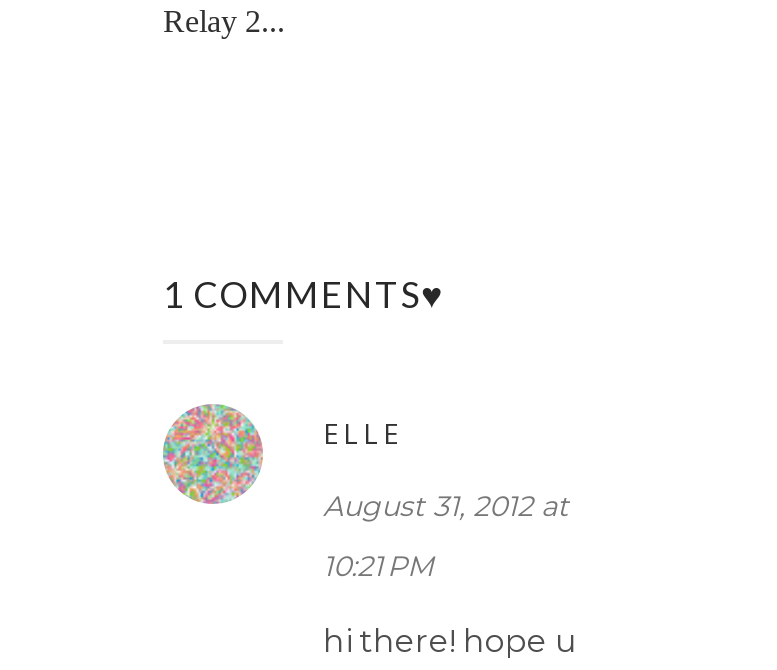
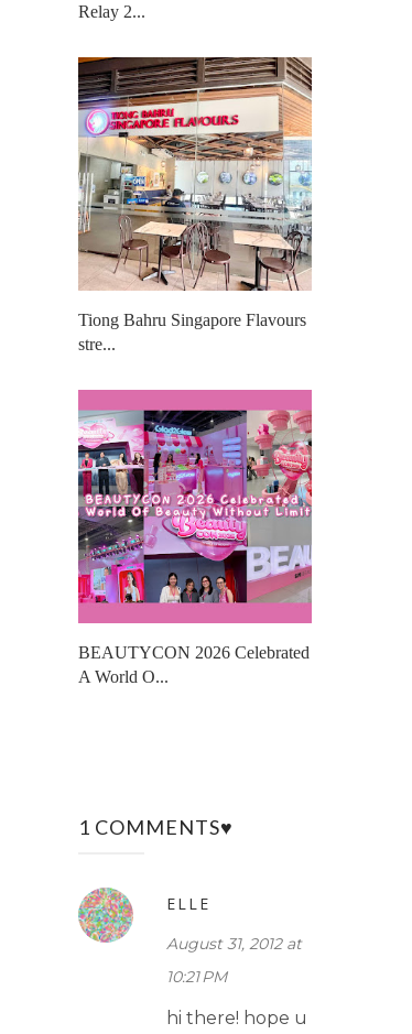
none -> [77,56,313,354] [image] | Tiong Bahru Singapore Flavours | stre...
none -> [77,389,313,686] [image] | BEAUTYCON 2026 Celebrated | A World O...

